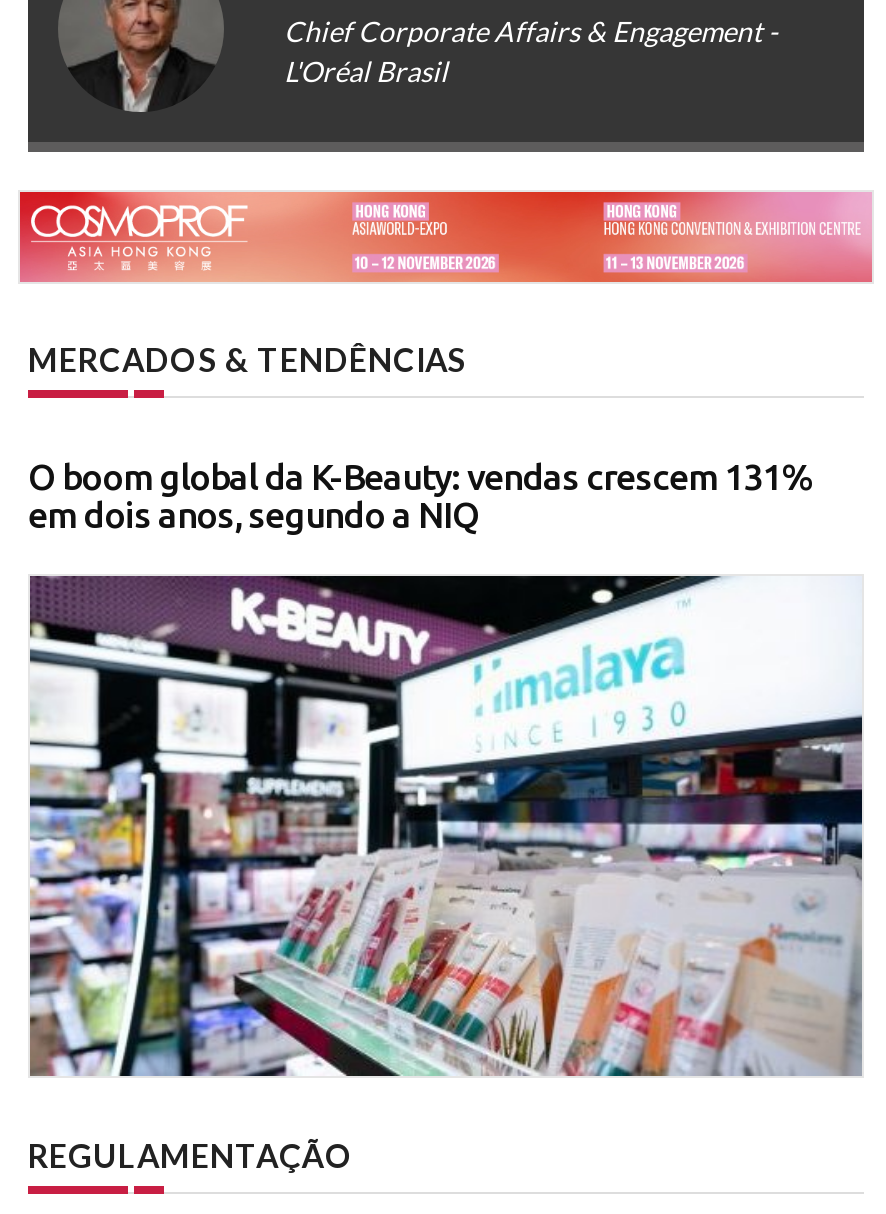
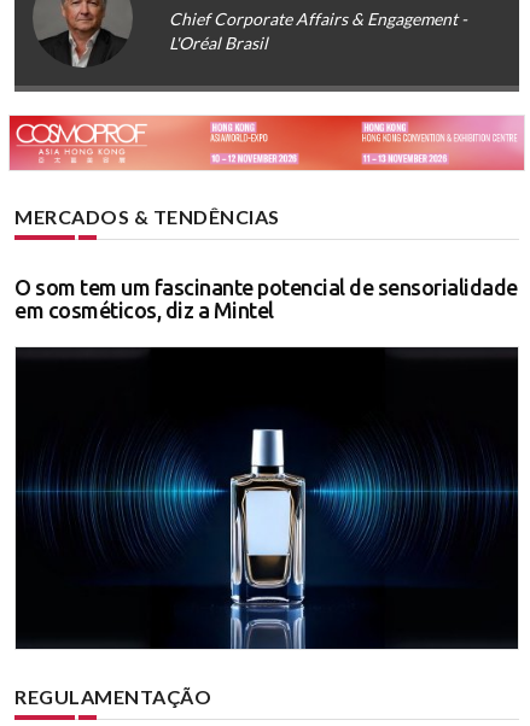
[28,457,814,535] O boom global da K-Beauty: vendas crescem 131% | em dois anos, segundo a NIQ -> [14,275,517,322] O som tem um fascinante potencial de sensorialidade | em cosméticos, diz a Mintel
[28,574,864,1078] [image] -> [14,346,519,650] [image]

